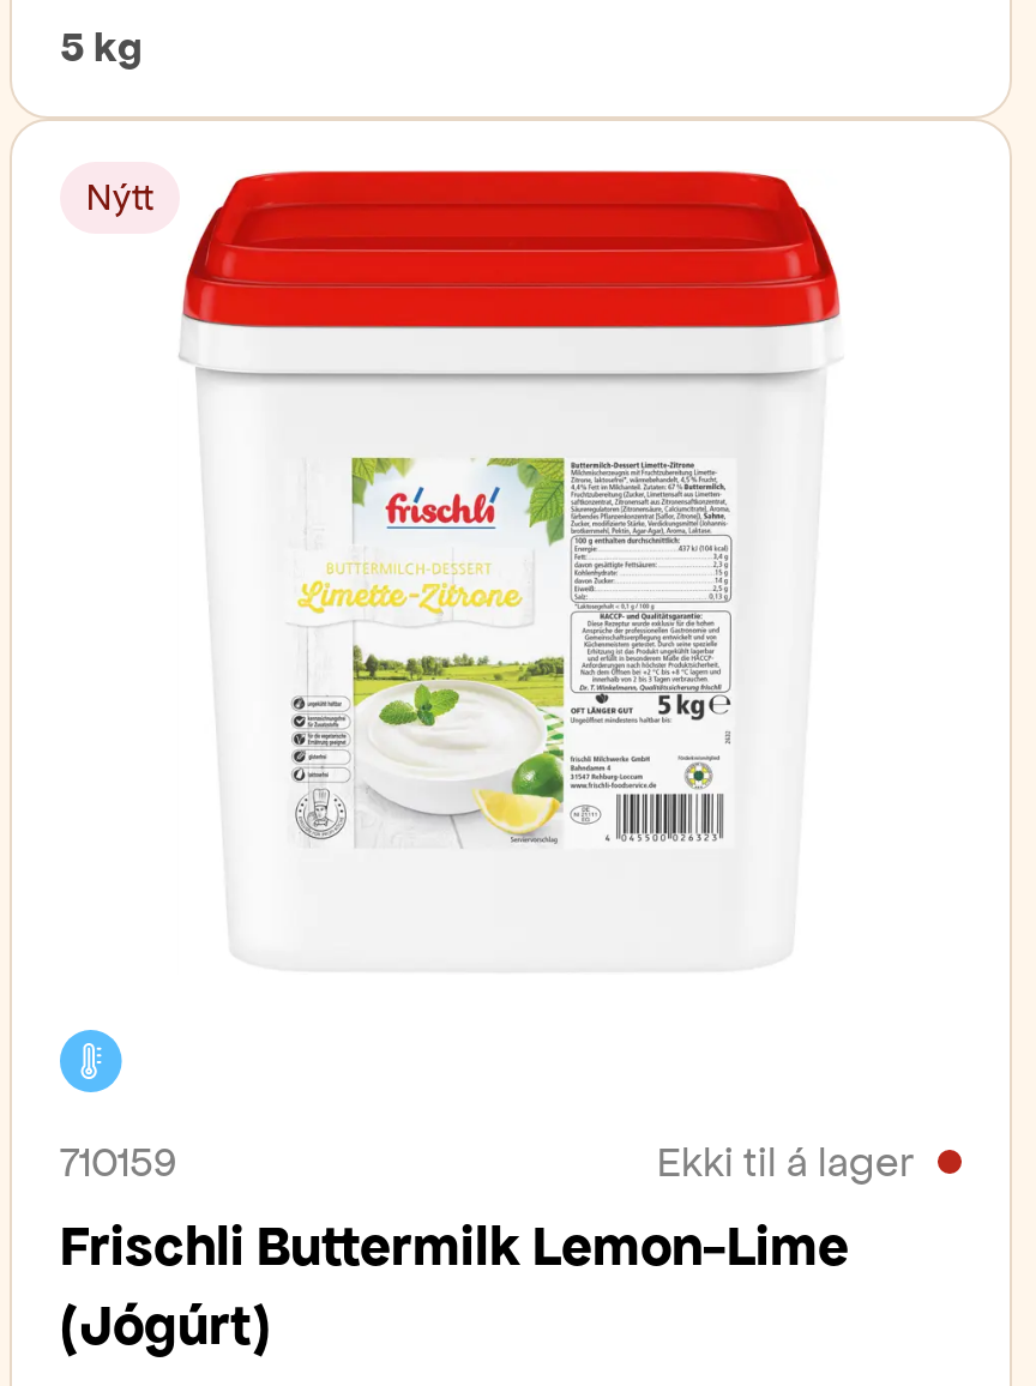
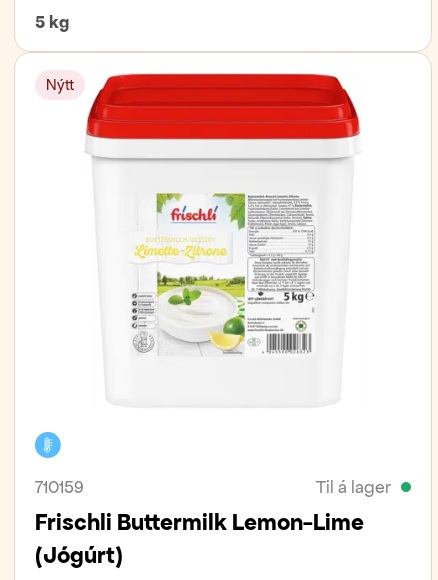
[657,1135,914,1187] Ekki til á lager -> [316,476,391,498] Til á lager

